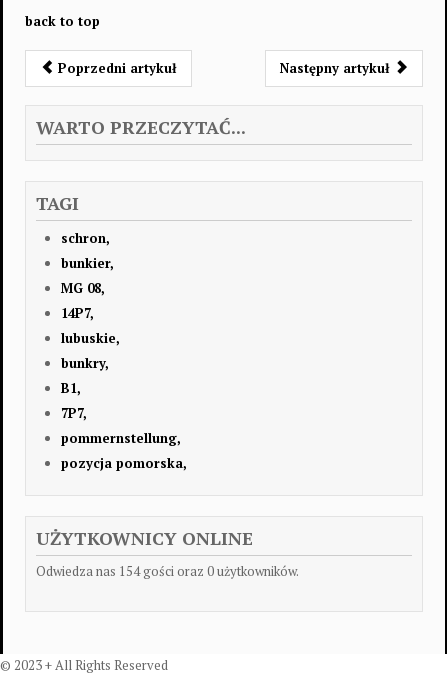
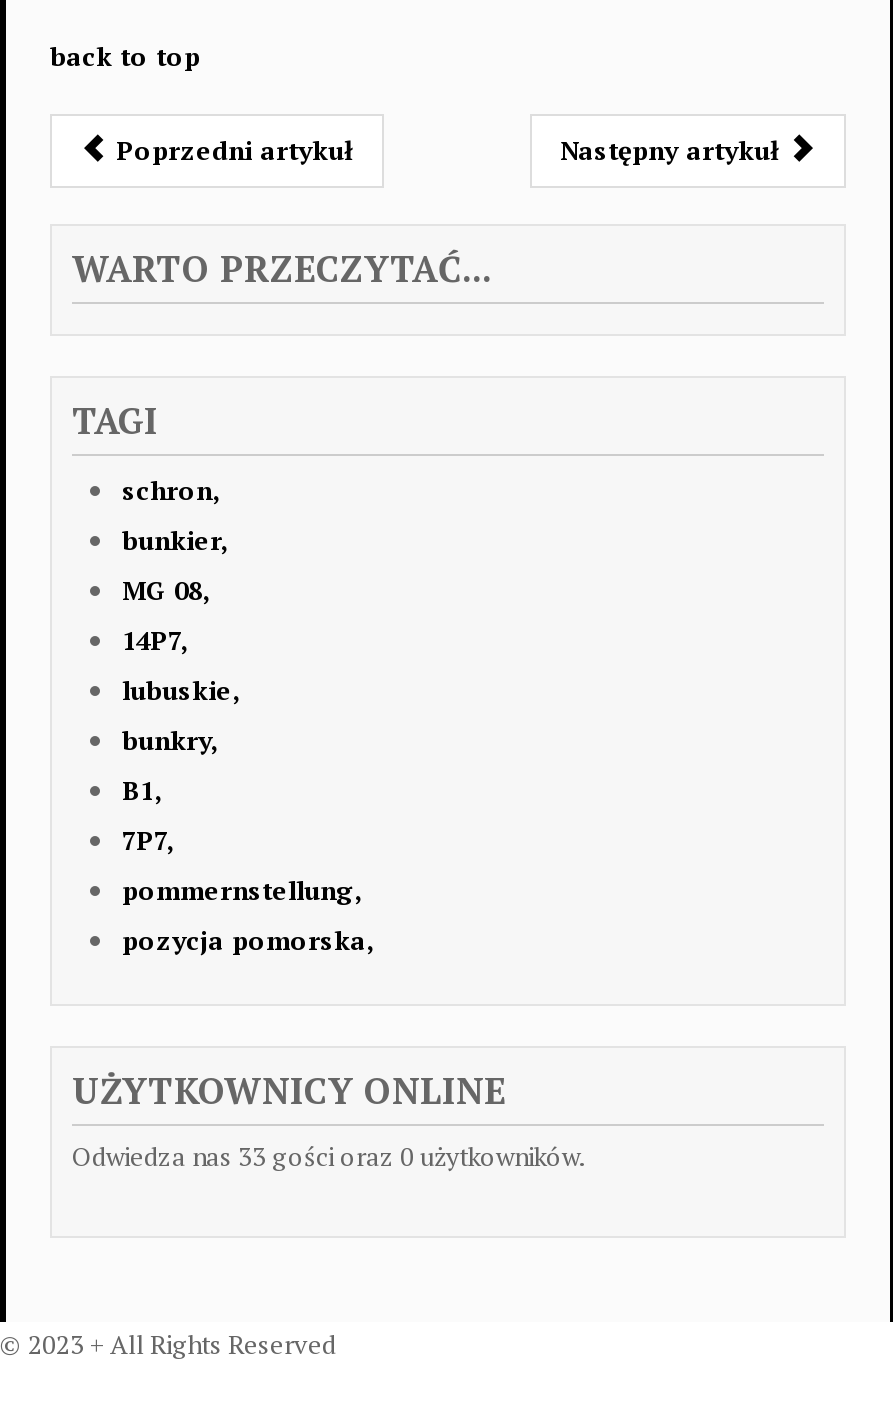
[36,562,299,580] Odwiedza nas 154 gości oraz 0 użytkowników. -> [72,1138,584,1174] Odwiedza nas 33 gości oraz 0 użytkowników.

